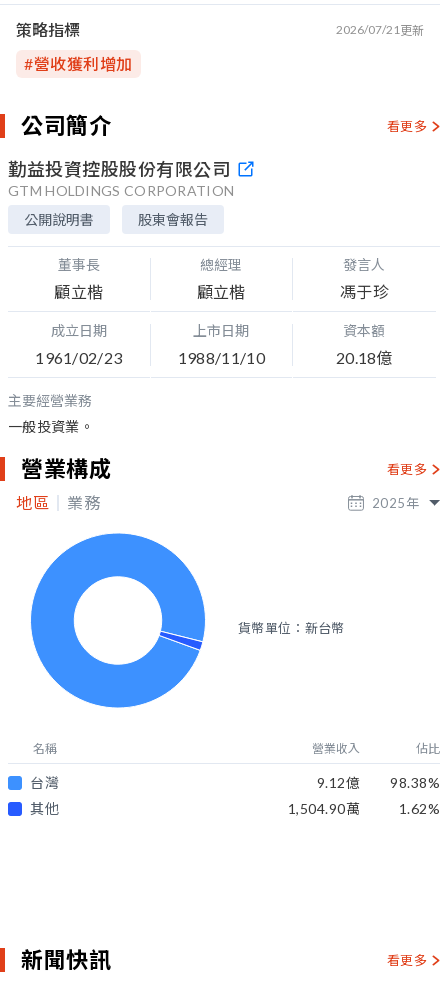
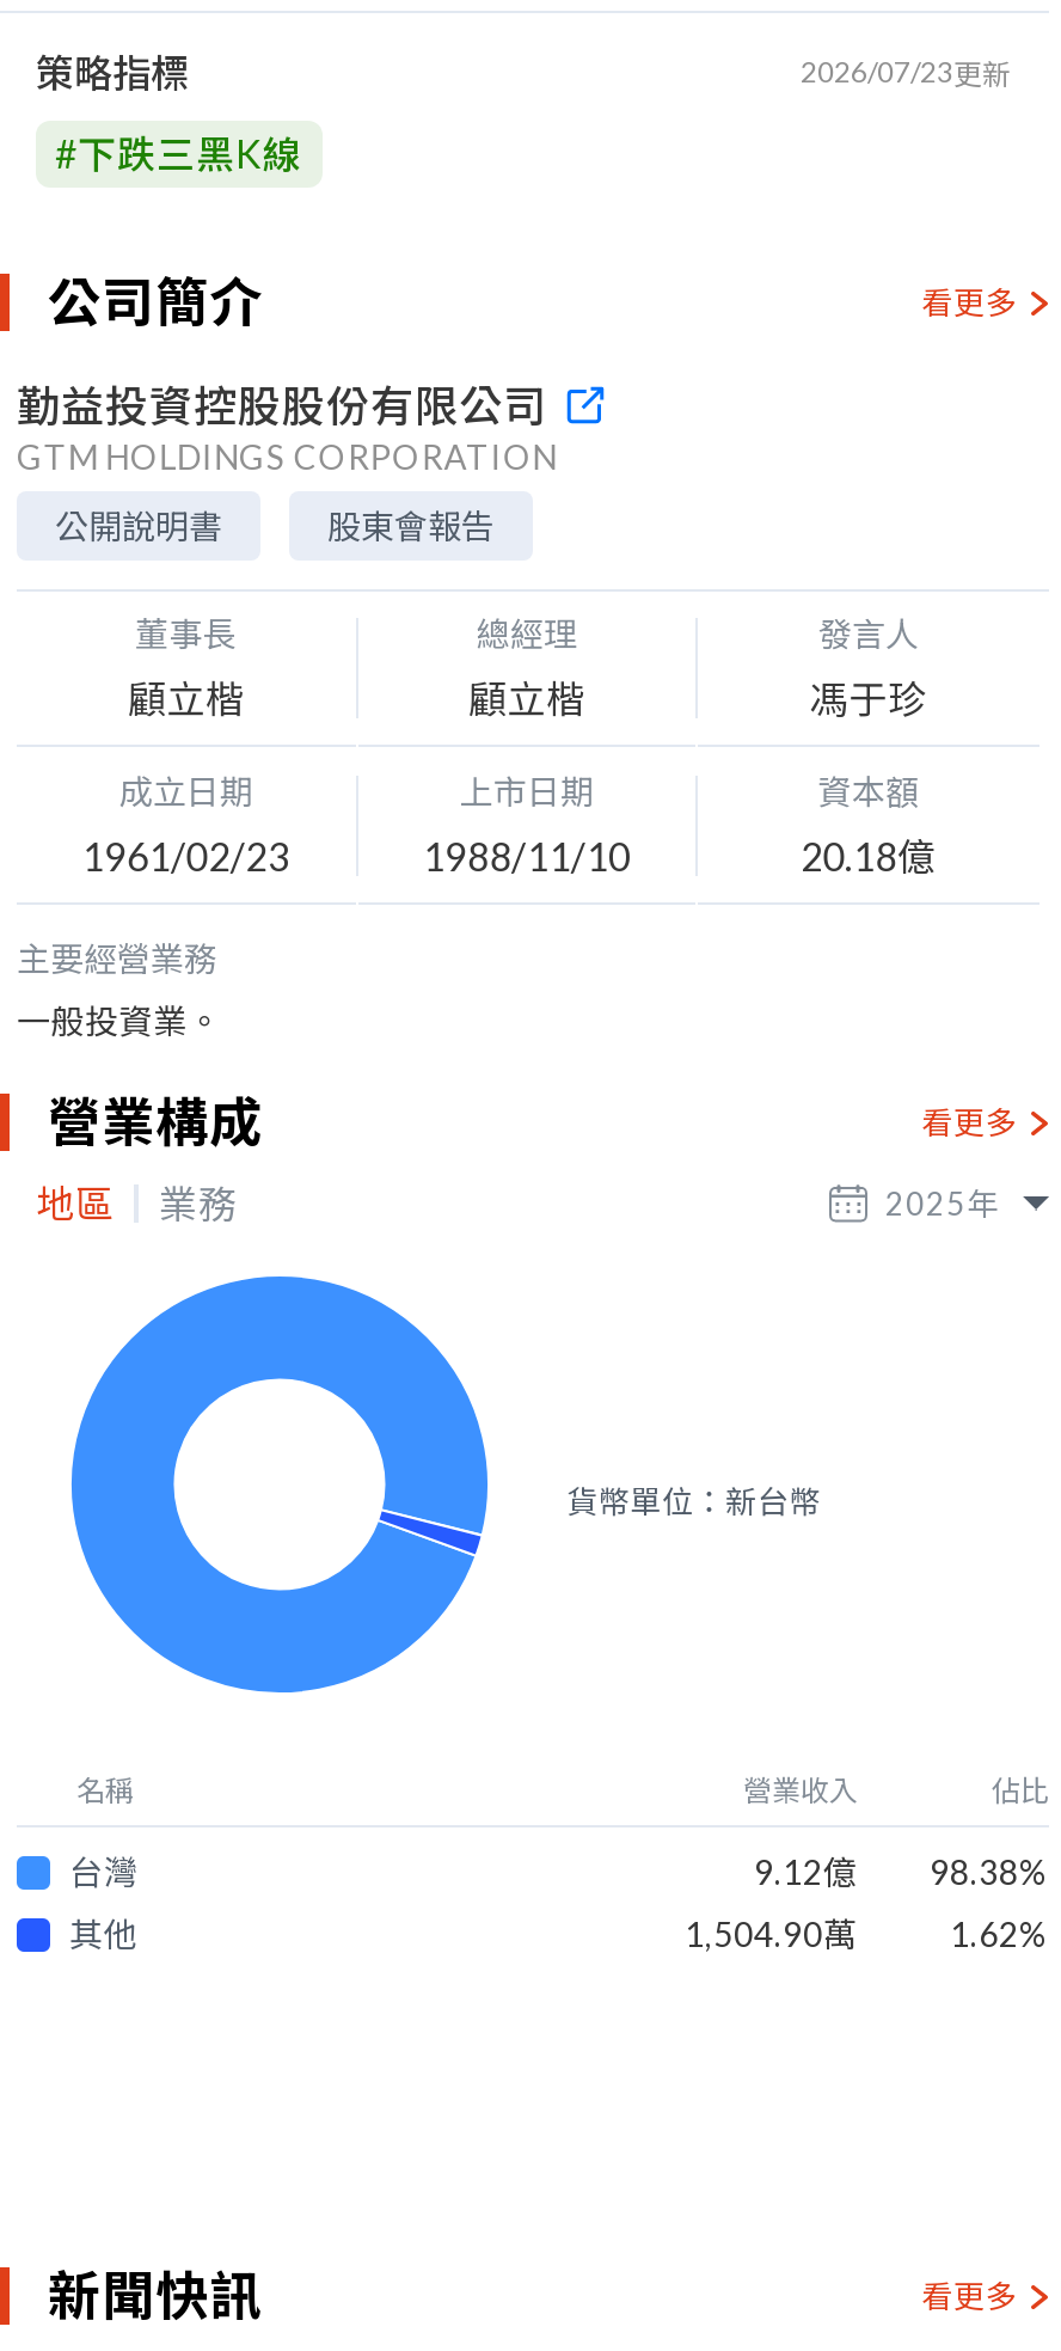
[336,22,424,38] 2026/07/21更新 -> [801,54,1011,92] 2026/07/23更新
[24,54,132,73] #營收獲利增加 -> [55,130,302,176] #下跌三黑K線

